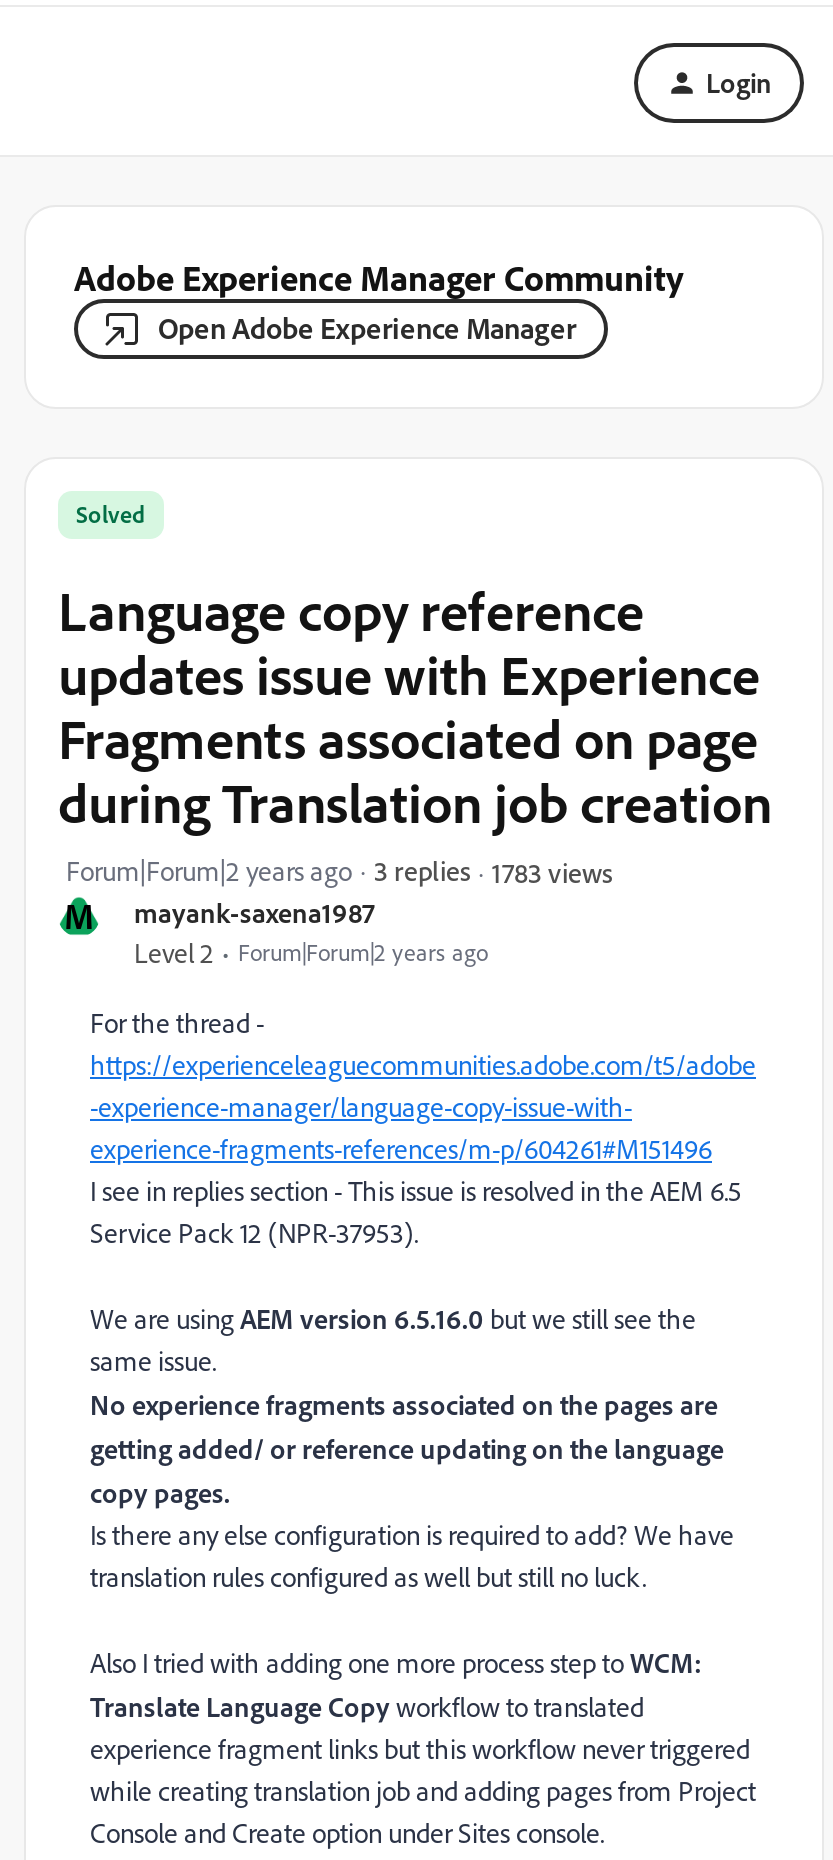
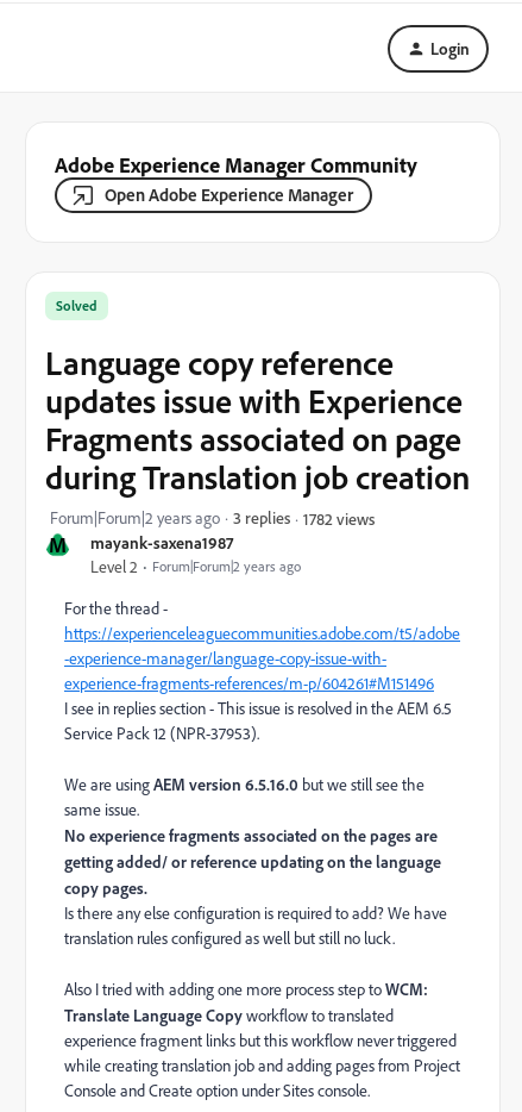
[492,854,612,888] 1783 views -> [303,508,375,528] 1782 views

